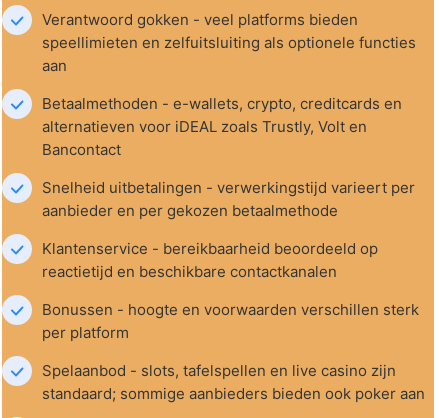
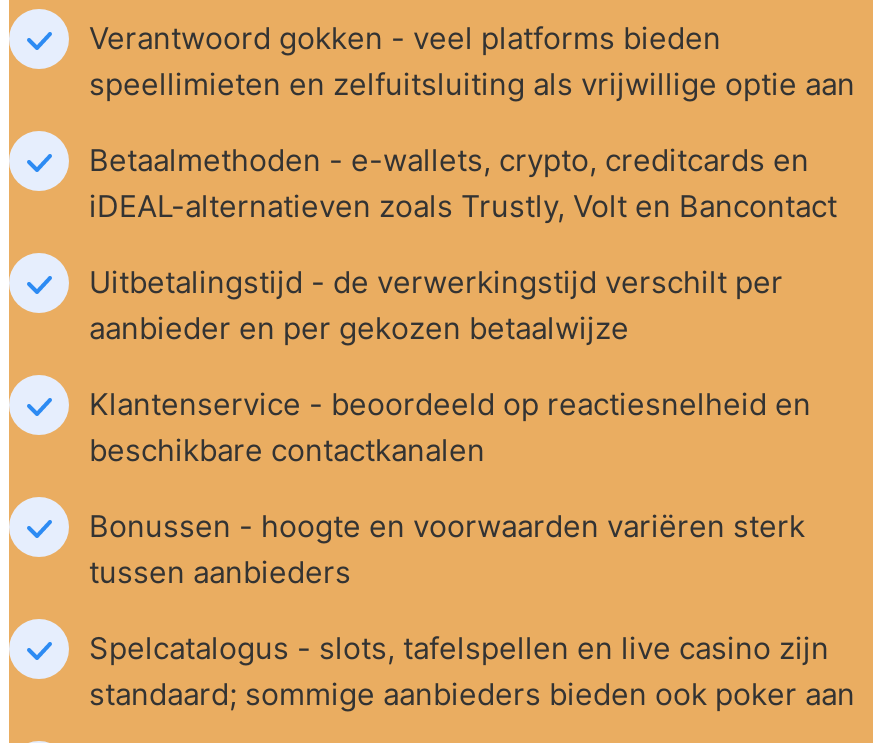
[42,33,416,75] speellimieten en zelfuitsluiting als optionele functies | aan -> [89,65,855,103] speellimieten en zelfuitsluiting als vrijwillige optie aan
[42,117,367,159] alternatieven voor iDEAL zoals Trustly, Volt en | Bancontact -> [89,187,837,225] iDEAL-alternatieven zoals Trustly, Volt en Bancontact
[42,178,415,220] Snelheid uitbetalingen - verwerkingstijd varieert per | aanbieder en per gekozen betaalmethode -> [89,263,783,347] Uitbetalingstijd - de verwerkingstijd verschilt per | aanbieder en per gekozen betaalwijze
[42,239,378,281] Klantenservice - bereikbaarheid beoordeeld op | reactietijd en beschikbare contactkanalen -> [89,385,811,469] Klantenservice - beoordeeld op reactiesnelheid en | beschikbare contactkanalen
[42,300,419,342] Bonussen - hoogte en voorwaarden verschillen sterk | per platform -> [89,507,805,591] Bonussen - hoogte en voorwaarden variëren sterk | tussen aanbieders
[42,361,396,380] Spelaanbod - slots, tafelspellen en live casino zijn -> [89,629,829,667] Spelcatalogus - slots, tafelspellen en live casino zijn

